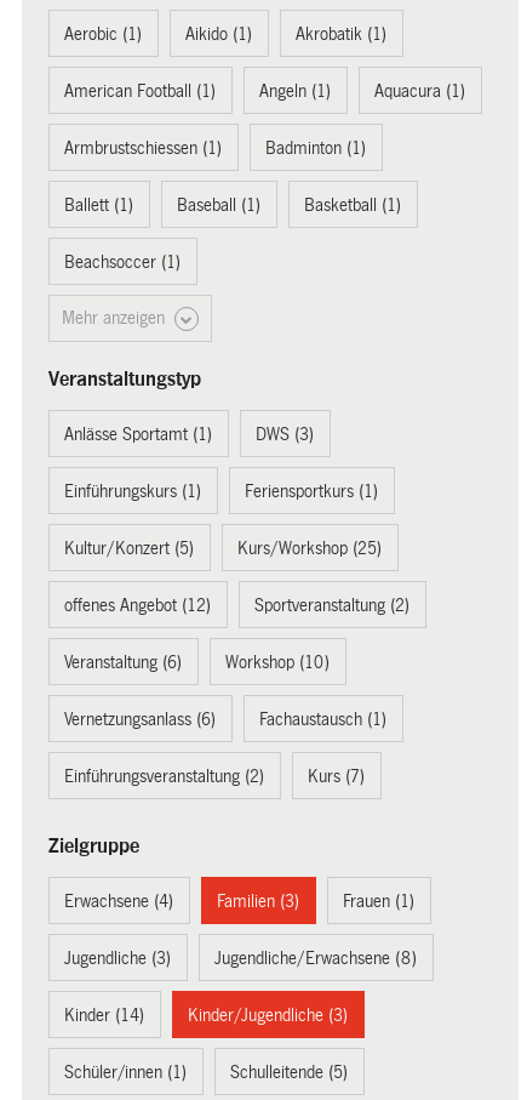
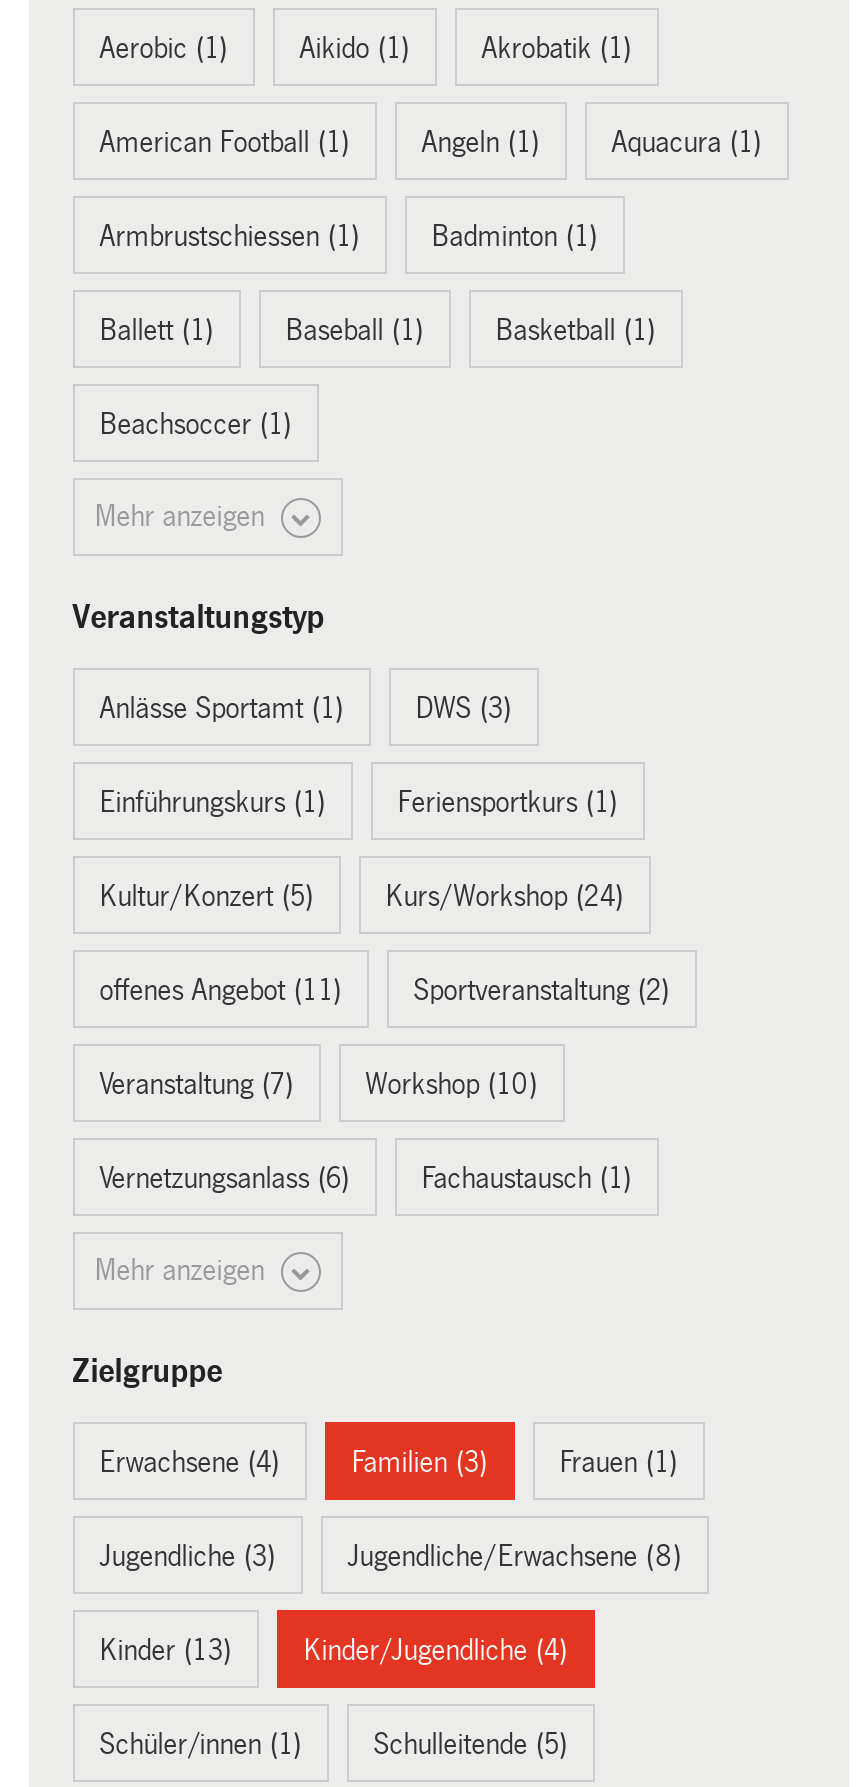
[238,538,382,558] Kurs/Workshop (25) -> [385,880,623,912] Kurs/Workshop (24)
[64,595,211,615] offenes Angebot (12) -> [99,974,341,1006] offenes Angebot (11)
[64,652,182,672] Veranstaltung (6) -> [99,1068,293,1100] Veranstaltung (7)
[64,766,365,786] Einführungsveranstaltung (2) | Kurs (7) -> [95,1254,273,1286] Mehr anzeigen
[64,1005,144,1025] Kinder (14) -> [99,1634,231,1666] Kinder (13)
[188,1005,348,1025] Kinder/Jugendliche (3) -> [303,1634,567,1666] Kinder/Jugendliche (4)

